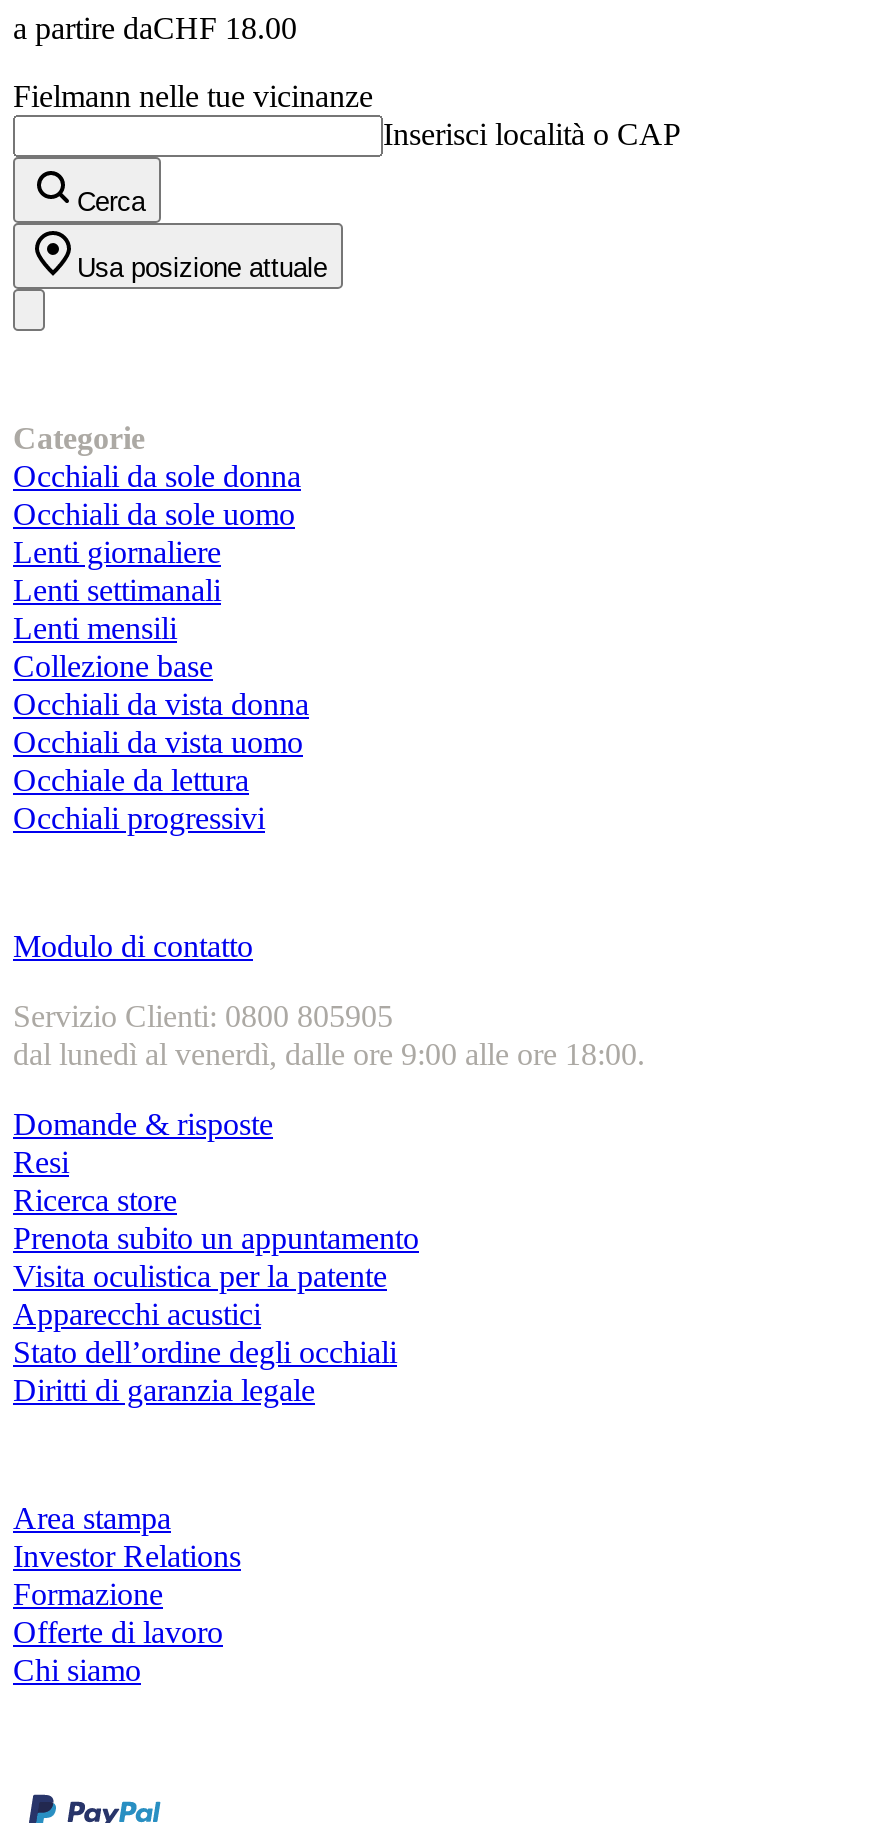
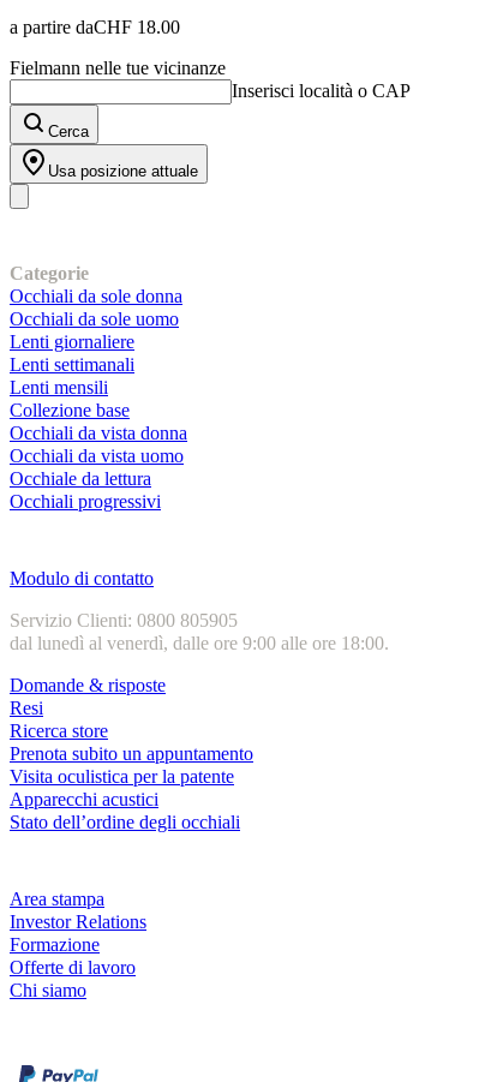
[13,1373,315,1407] Diritti di garanzia legale -> none

